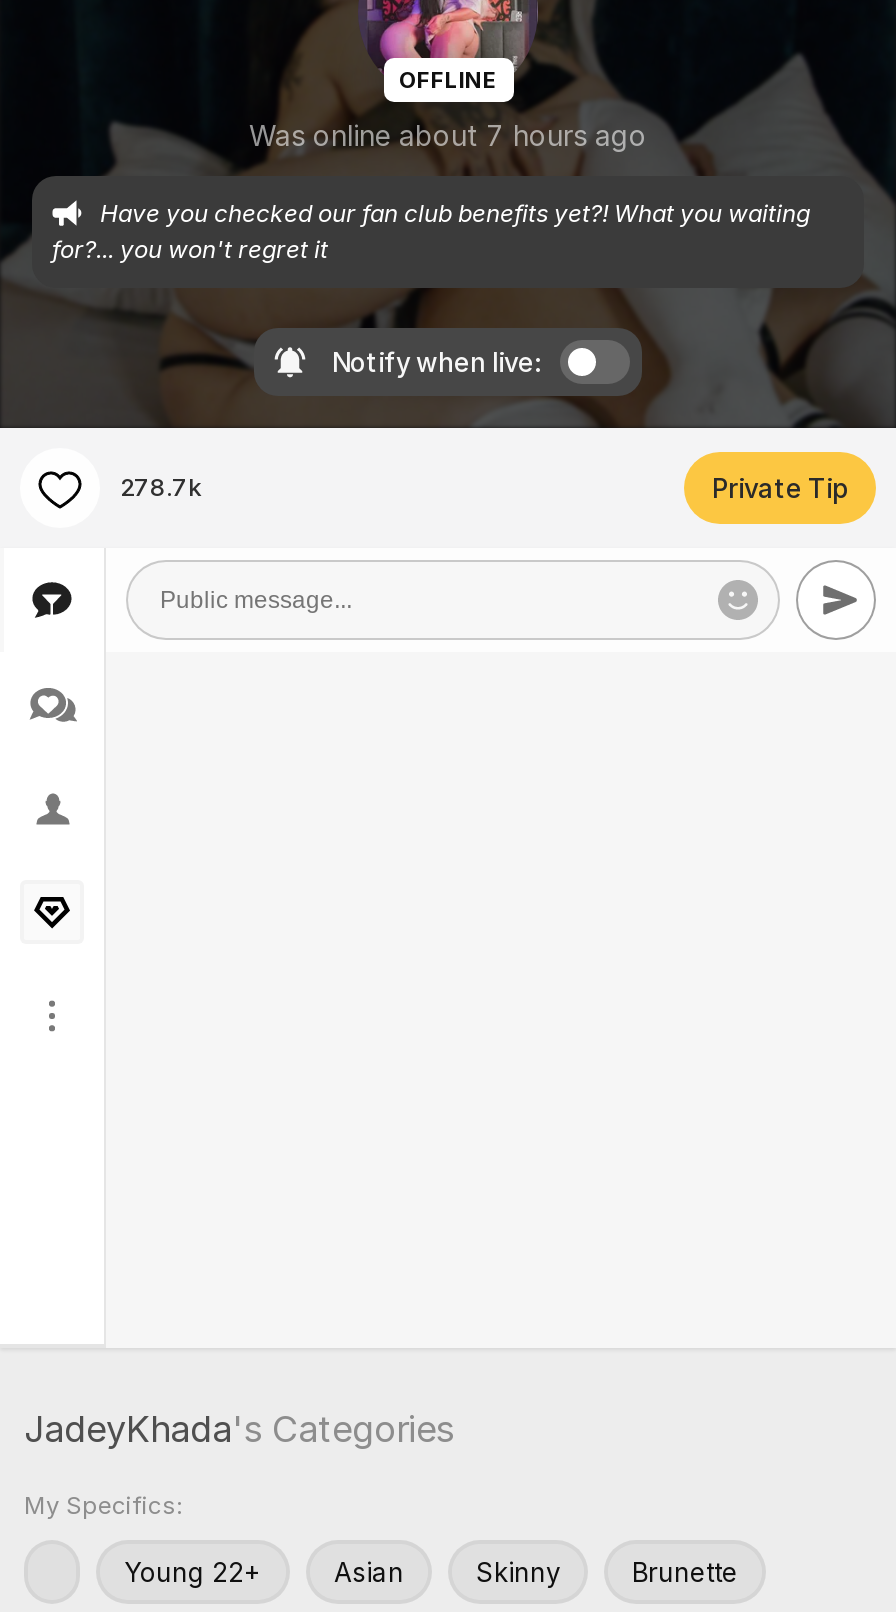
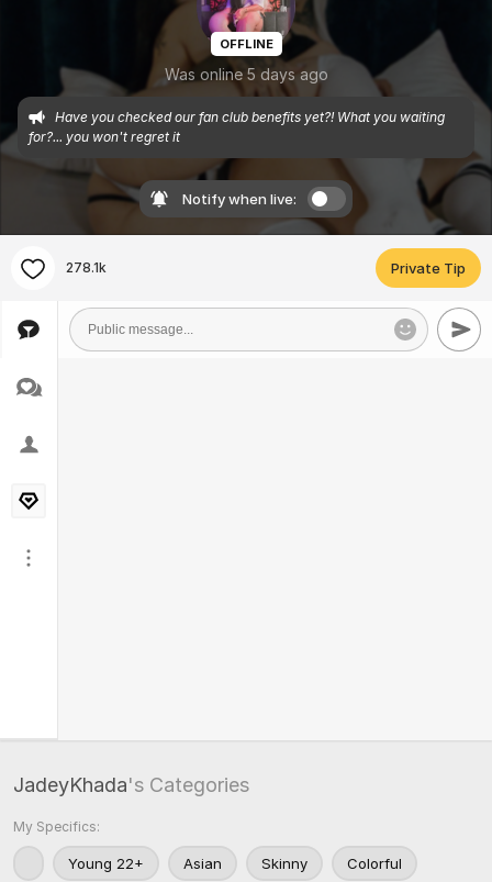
[249,118,647,152] Was online about 7 hours ago -> [164,65,328,83] Was online 5 days ago
[120,472,202,502] 278.7k -> [66,259,107,276] 278.1k
[632,1555,738,1587] Brunette -> [347,854,402,872] Colorful

